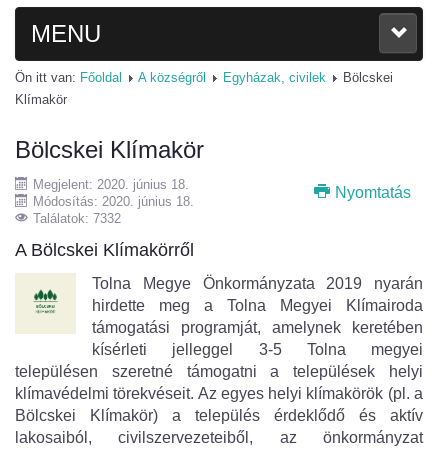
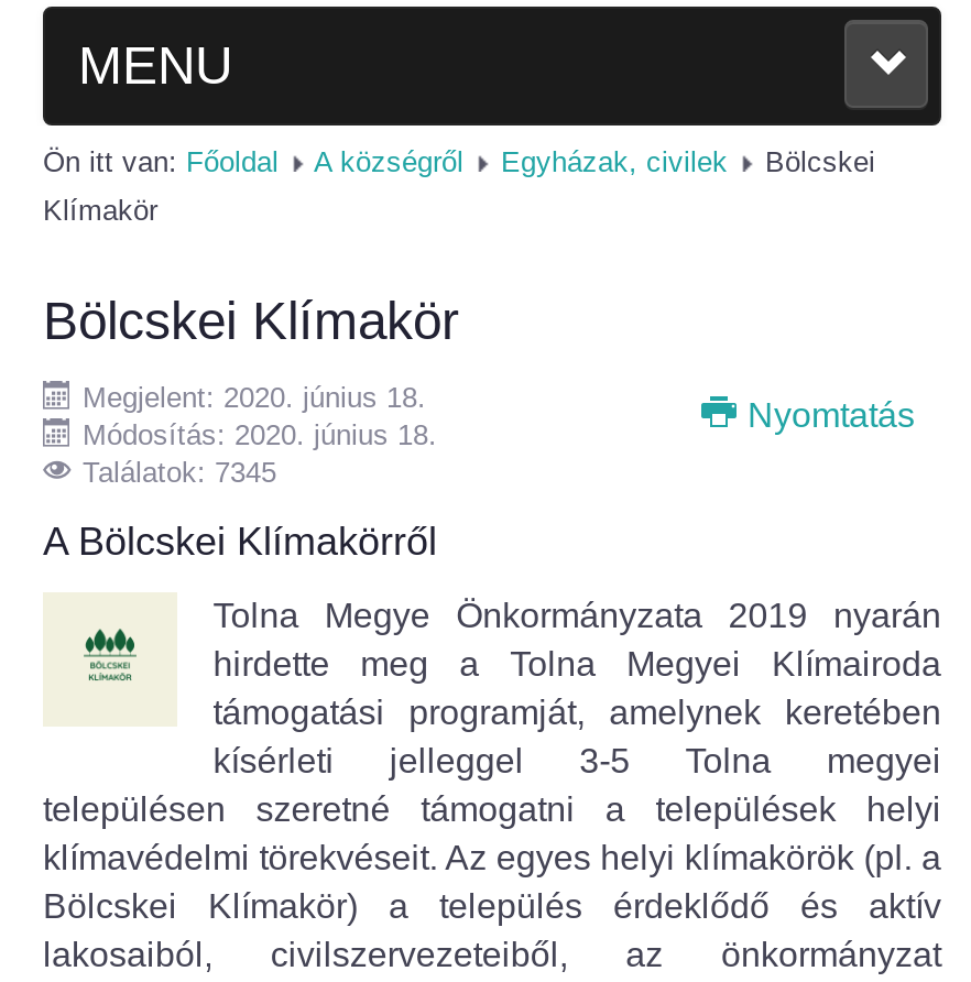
[33,211,121,226] Találatok: 7332 -> [83,456,276,489] Találatok: 7345

